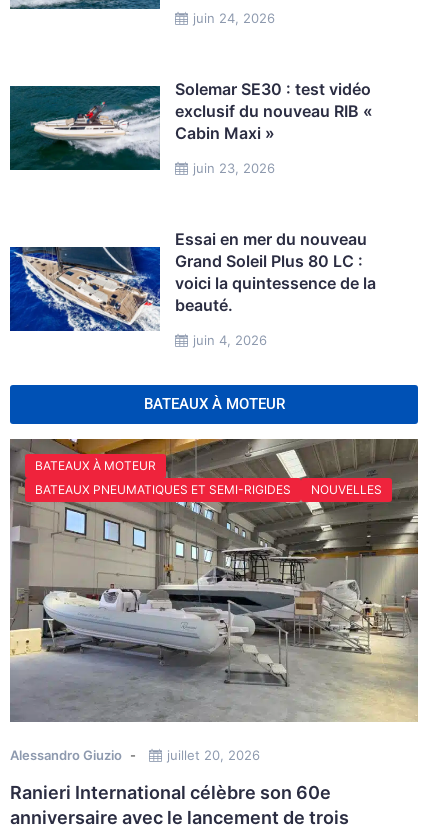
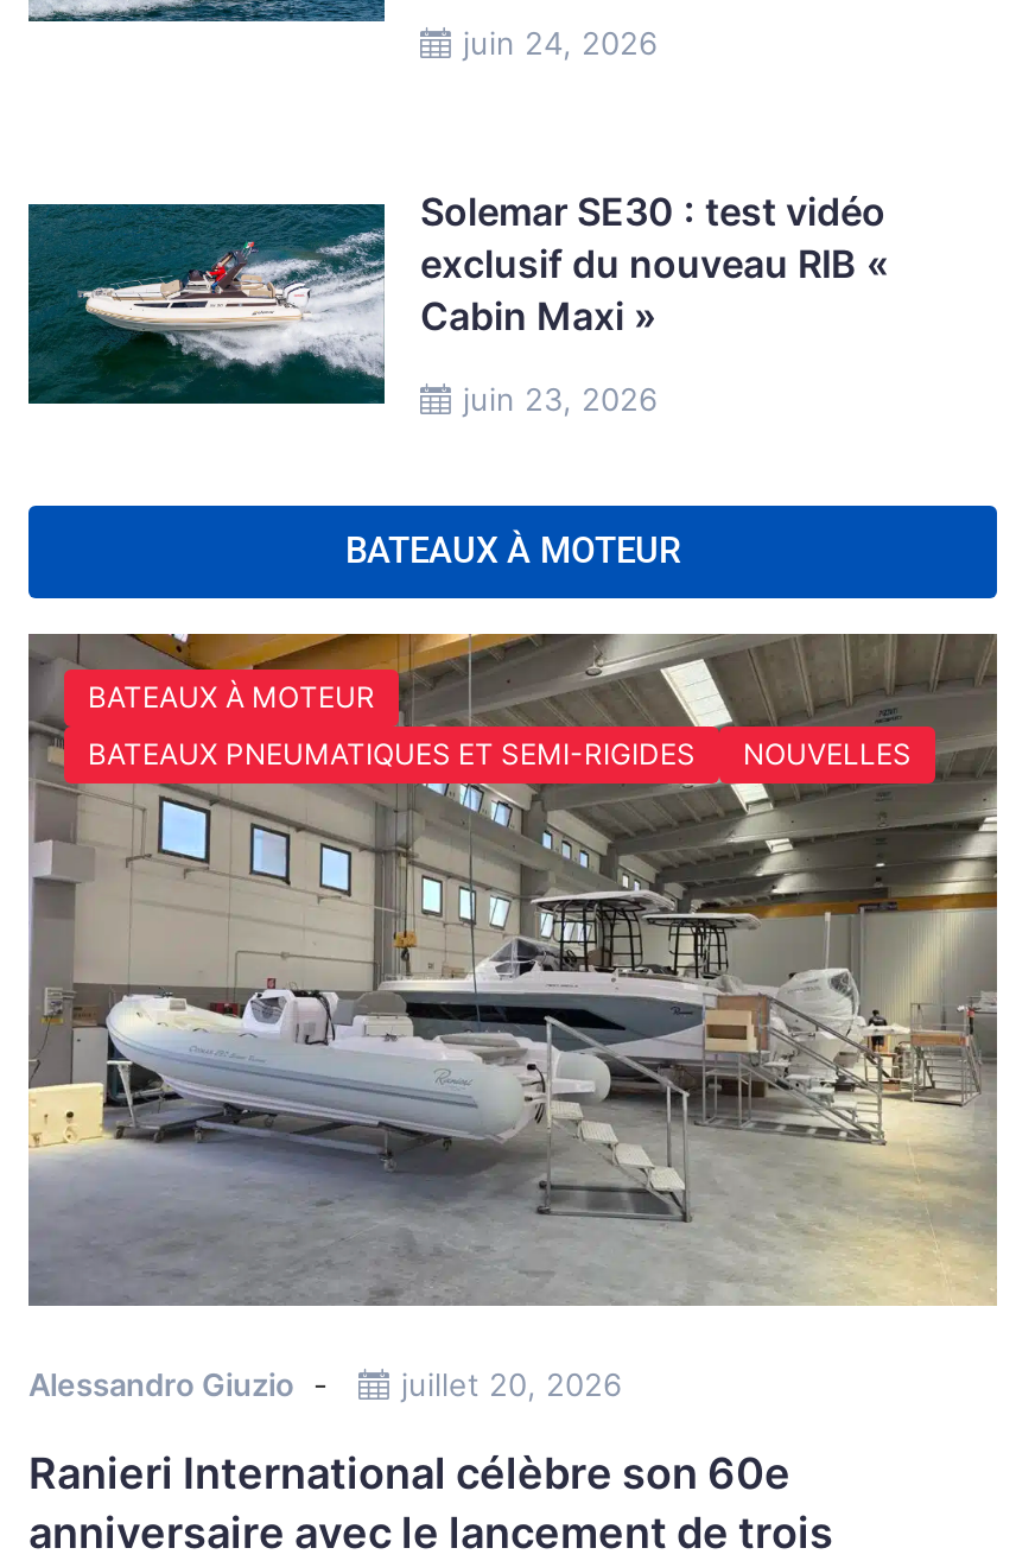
[9,229,376,342] [image] | Essai en mer du nouveau | Grand Soleil Plus 80 LC : | voici la quintessence de la | beauté. -> none
[193,332,267,348] juin 4, 2026 -> none

